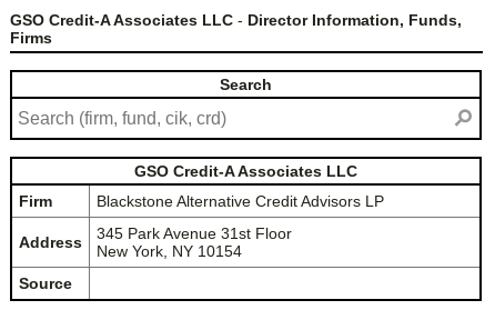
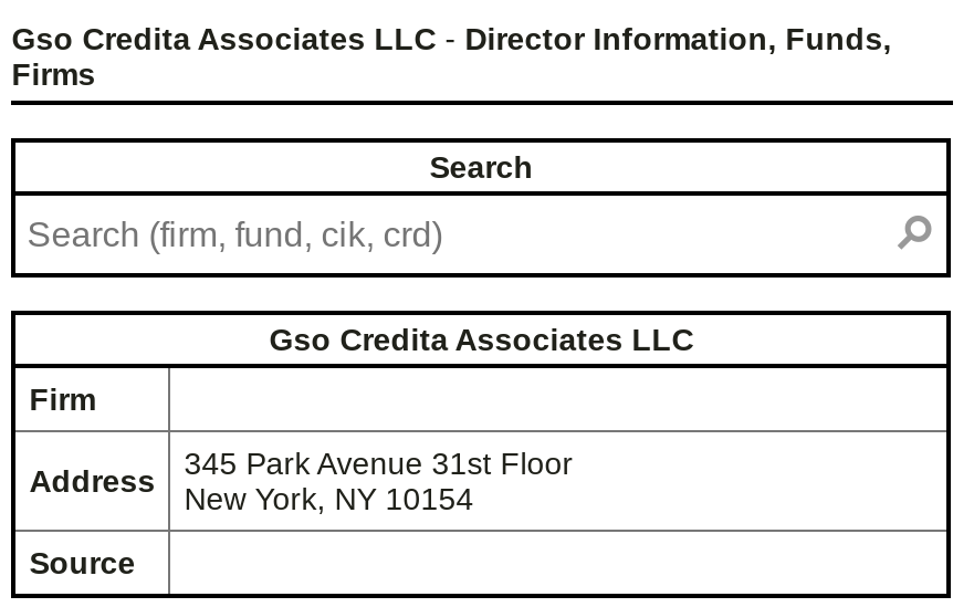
[10,11,462,29] GSO Credit-A Associates LLC - Director Information, Funds, -> [11,21,892,56] Gso Credita Associates LLC - Director Information, Funds,
[135,162,358,180] GSO Credit-A Associates LLC -> [269,322,694,357] Gso Credita Associates LLC
[97,192,384,210] Blackstone Alternative Credit Advisors LP -> none

